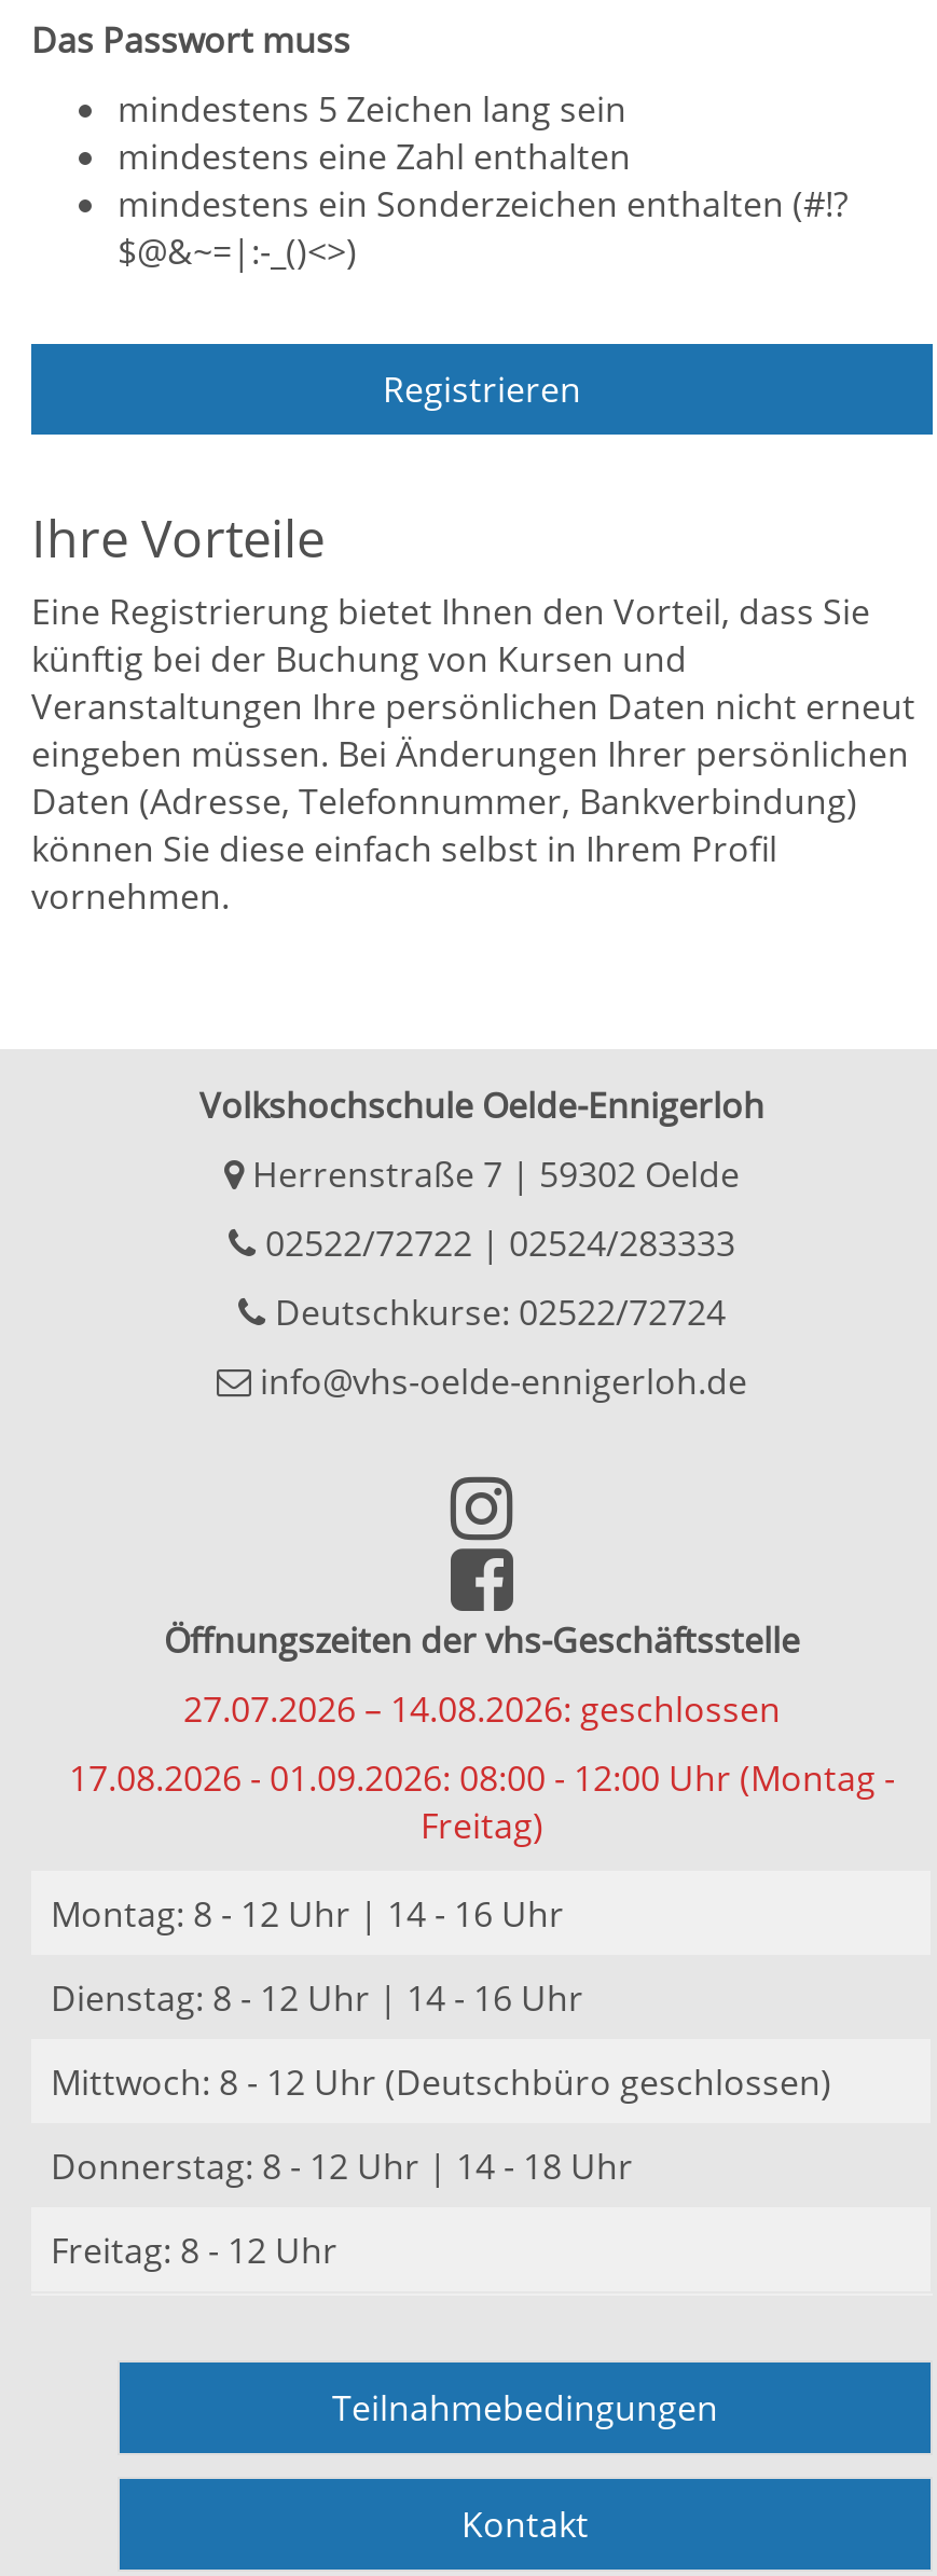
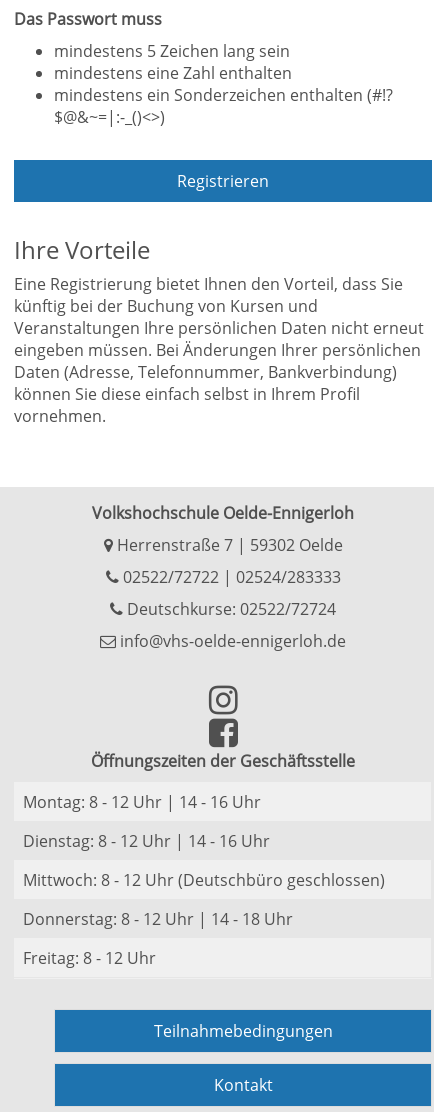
[69,1616,895,1849] Öffnungszeiten der vhs-Geschäftsstelle | 27.07.2026 – 14.08.2026: geschlossen | 17.08.2026 - 01.09.2026: 08:00 - 12:00 Uhr (Montag - | Freitag) -> [91,750,355,772] Öffnungszeiten der Geschäftsstelle

